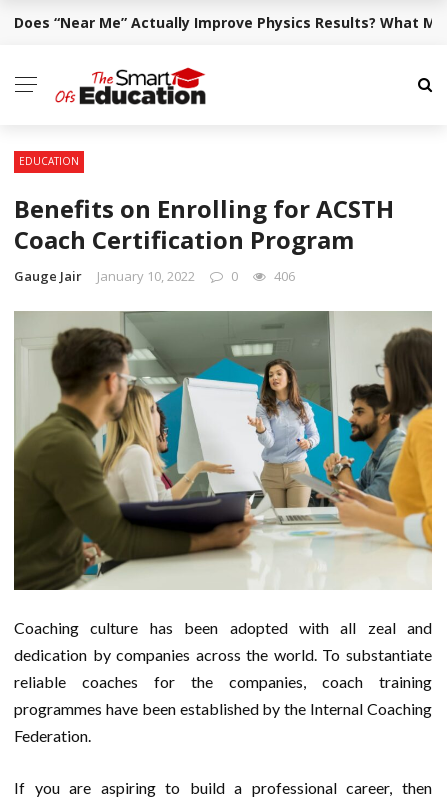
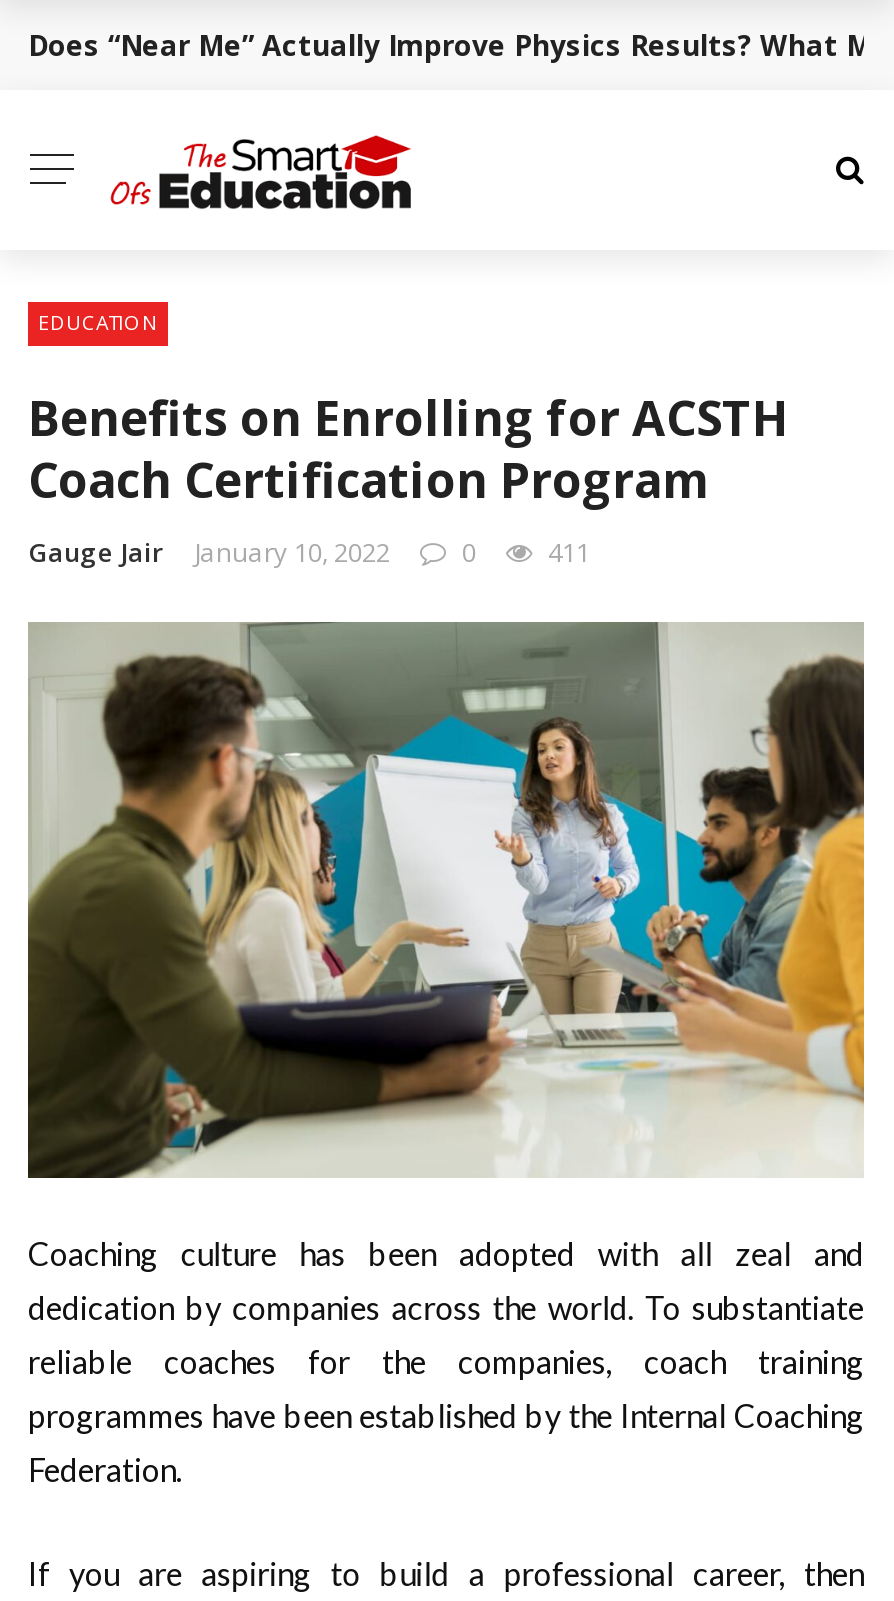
[14,267,295,285] Gauge Jair January 10, 2022 0 406 -> [28,534,590,570] Gauge Jair January 10, 2022 0 411

